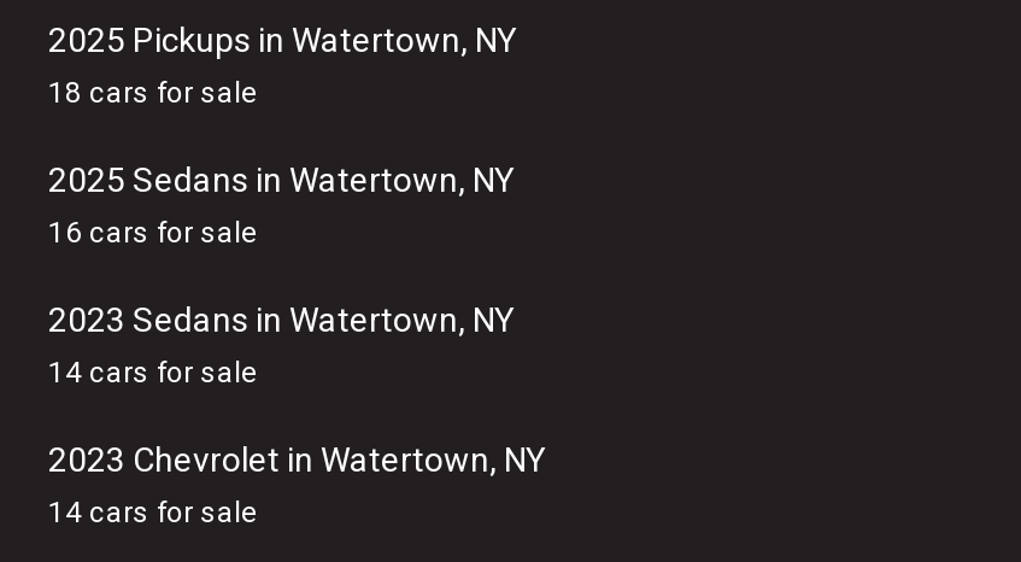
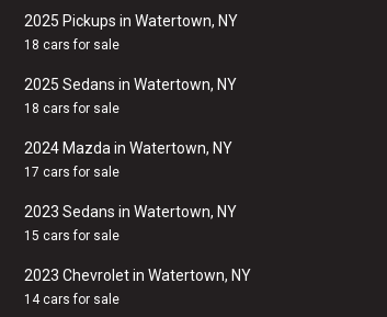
[48,216,258,250] 16 cars for sale -> [24,101,232,180] 18 cars for sale | 2024 Mazda in Watertown, NY | 17 cars for sale
[48,356,258,390] 14 cars for sale -> [24,228,119,244] 15 cars for sale

